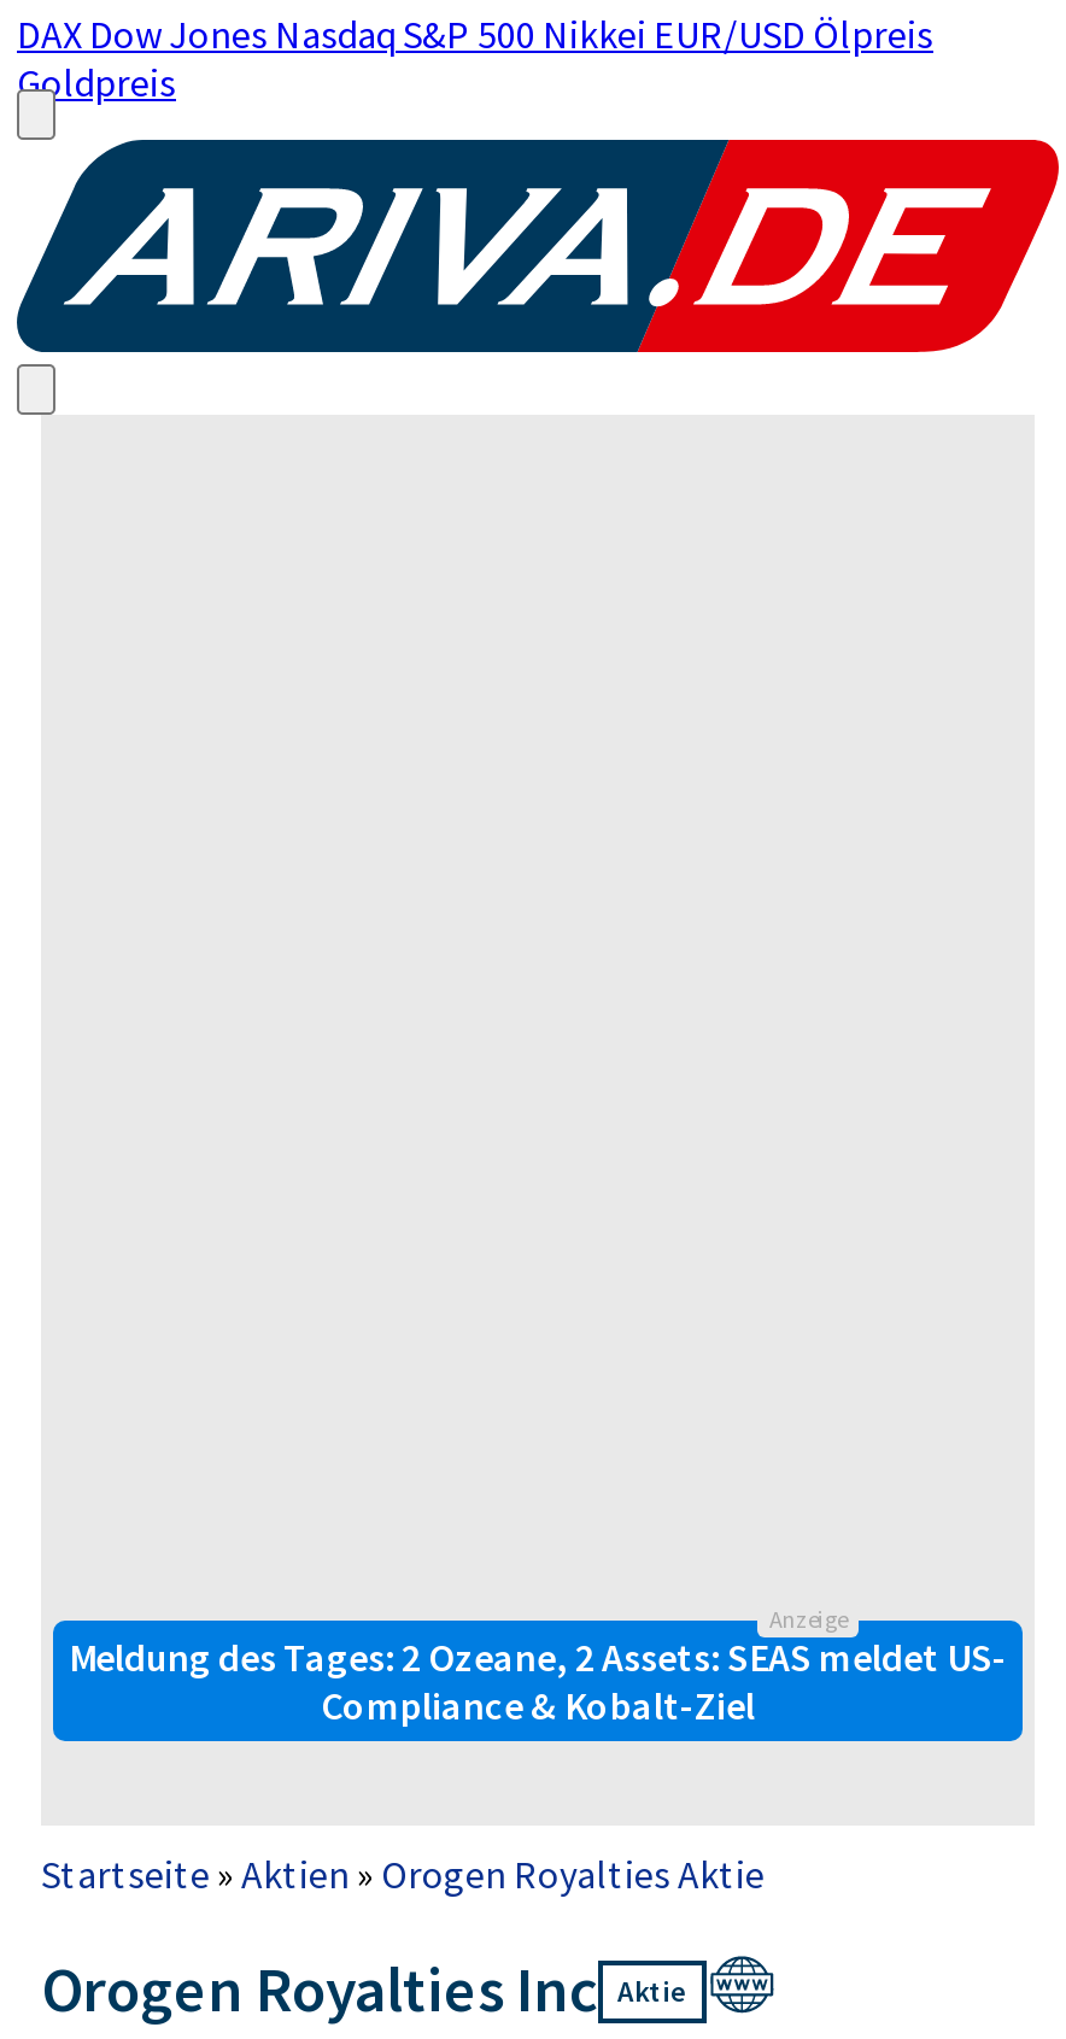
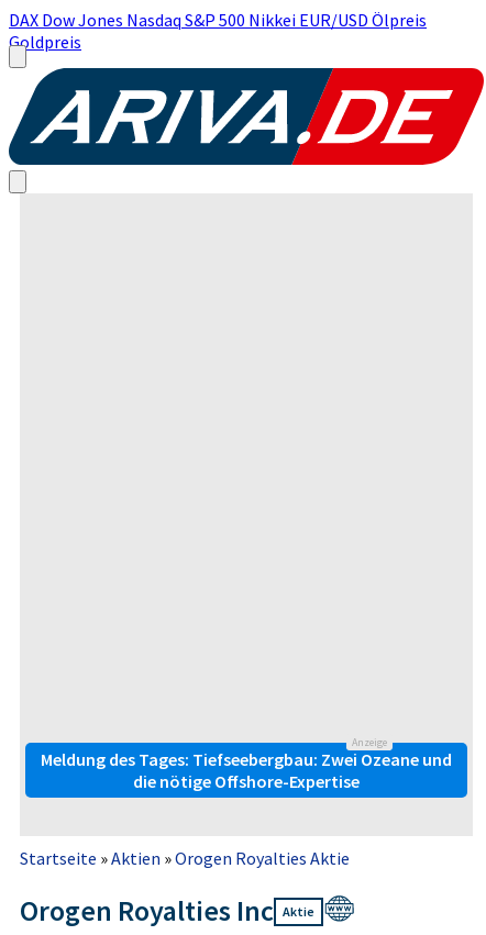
[69,1632,1007,1728] Meldung des Tages: 2 Ozeane, 2 Assets: SEAS meldet US- | Compliance & Kobalt-Ziel -> [41,748,452,792] Meldung des Tages: Tiefseebergbau: Zwei Ozeane und | die nötige Offshore-Expertise

